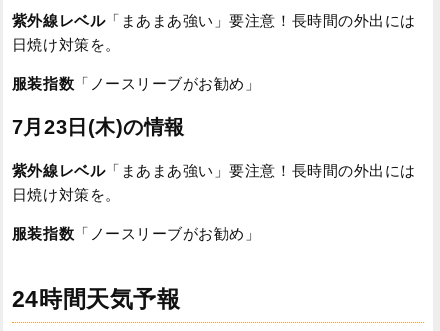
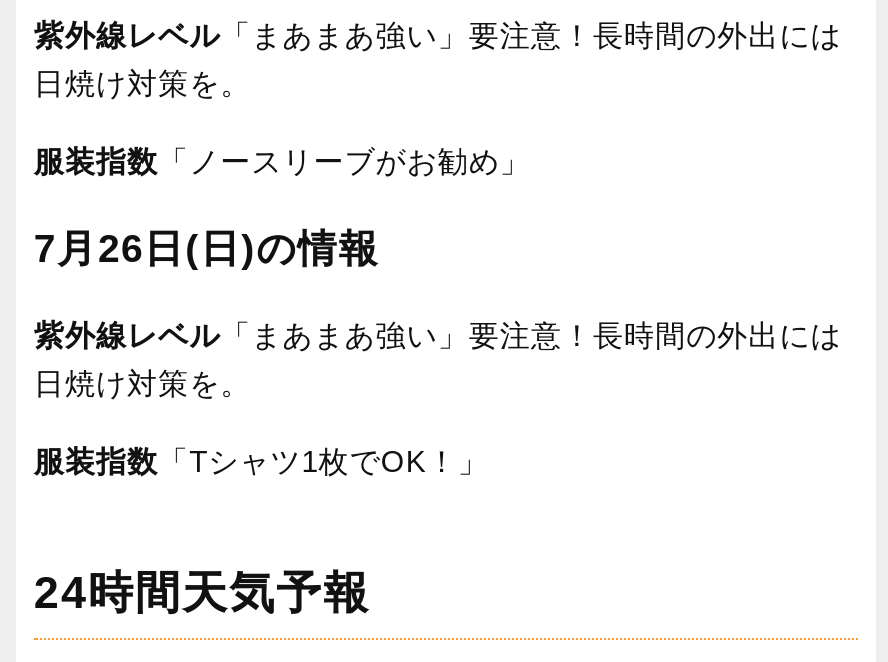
[12,116,185,138] 7月23日(木)の情報 -> [34,226,380,270] 7月26日(日)の情報
[12,225,260,242] 服装指数「ノースリーブがお勧め」 -> [34,444,489,478] 服装指数「Tシャツ1枚でOK！」

